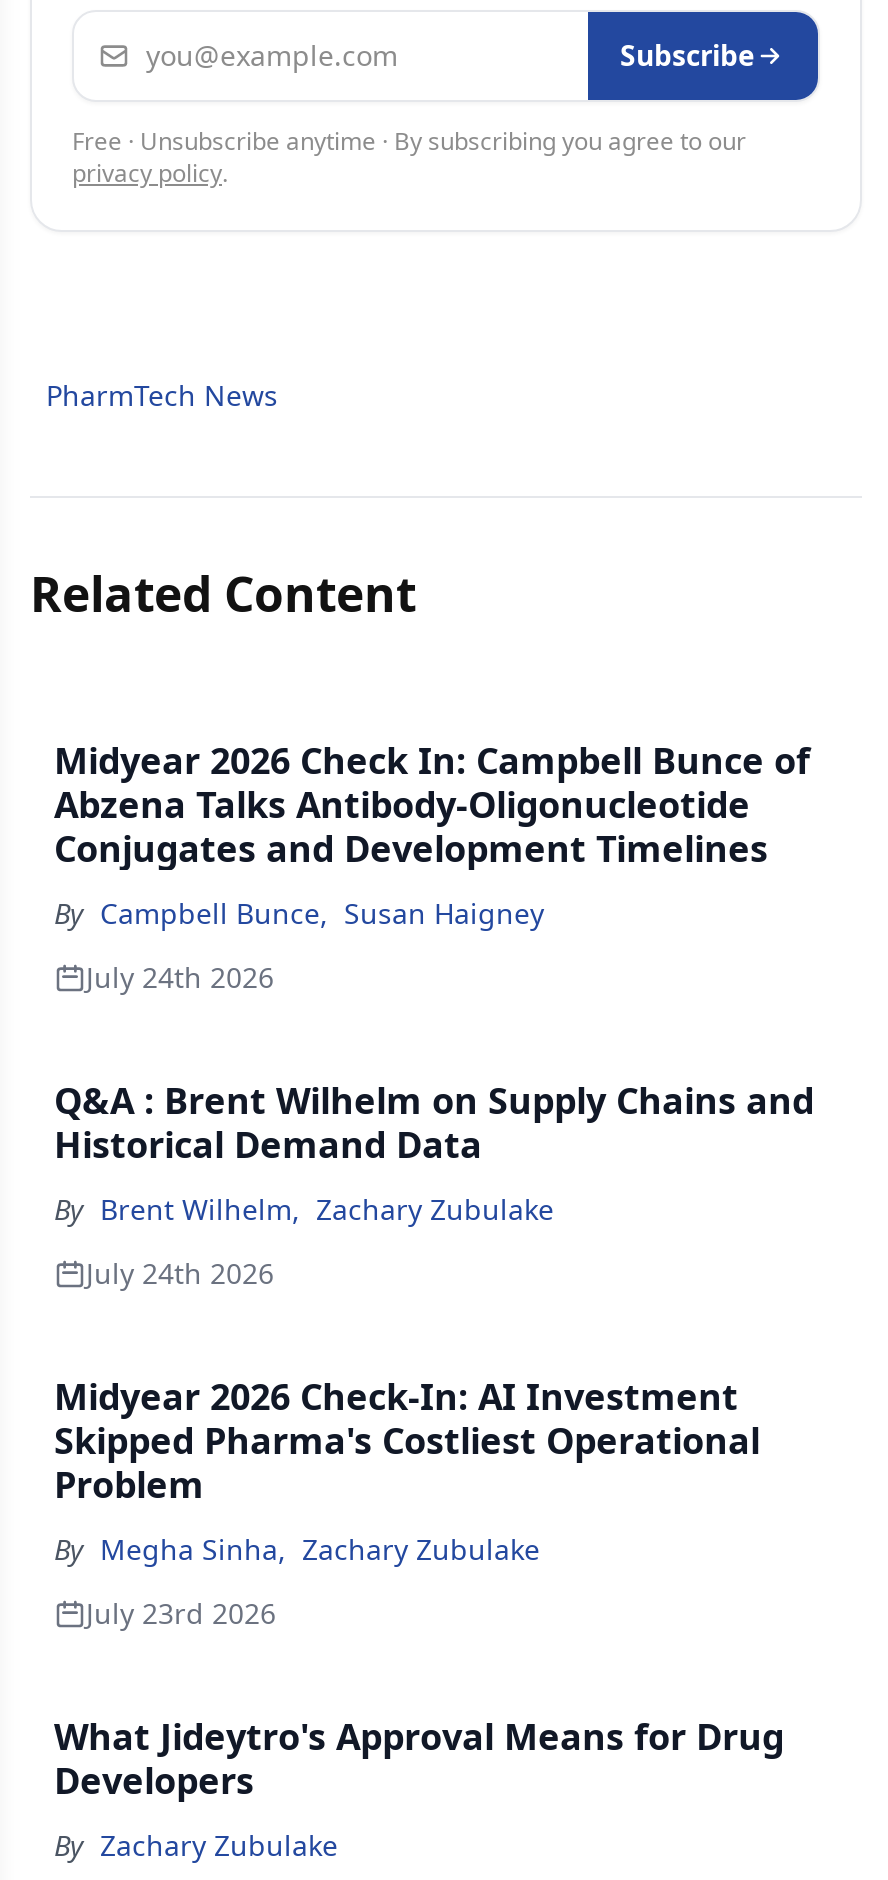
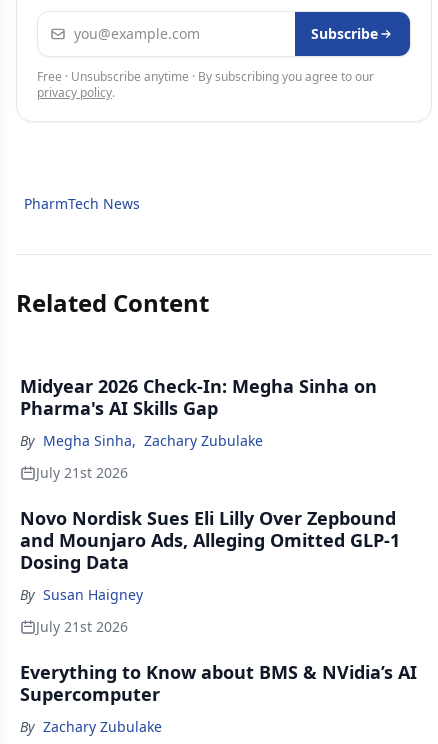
[54,736,814,1508] Midyear 2026 Check In: Campbell Bunce of | Abzena Talks Antibody-Oligonucleotide | Conjugates and Development Timelines | By Campbell Bunce, Susan Haigney | July 24th 2026 | Q&A : Brent Wilhelm on Supply Chains and | Historical Demand Data | By Brent Wilhelm, Zachary Zubulake | July 24th 2026 | Midyear 2026 Check-In: AI Investment | Skipped Pharma's Costliest Operational | Problem -> [20,374,377,420] Midyear 2026 Check-In: Megha Sinha on | Pharma's AI Skills Gap
moved [54,1530,540,1568] -> [20,431,263,450]: By Megha Sinha, Zachary Zubulake
[54,1594,784,1804] July 23rd 2026 | What Jideytro's Approval Means for Drug | Developers -> [20,463,417,706] July 21st 2026 | Novo Nordisk Sues Eli Lilly Over Zepbound | and Mounjaro Ads, Alleging Omitted GLP-1 | Dosing Data | By Susan Haigney | July 21st 2026 | Everything to Know about BMS & NVidia’s AI | Supercomputer

